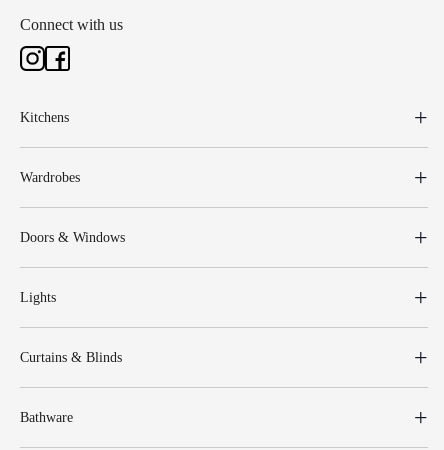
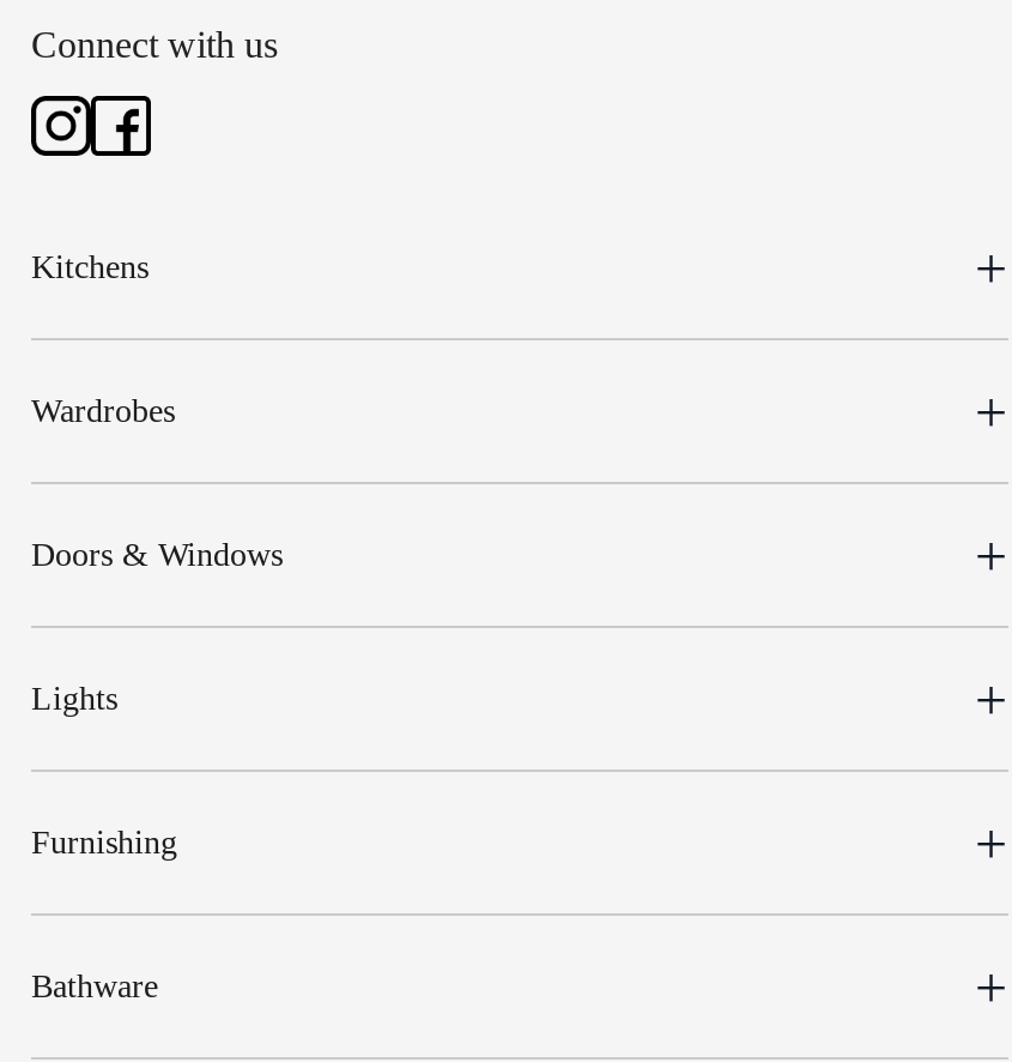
[20,350,122,365] Curtains & Blinds -> [31,825,177,861] Furnishing

